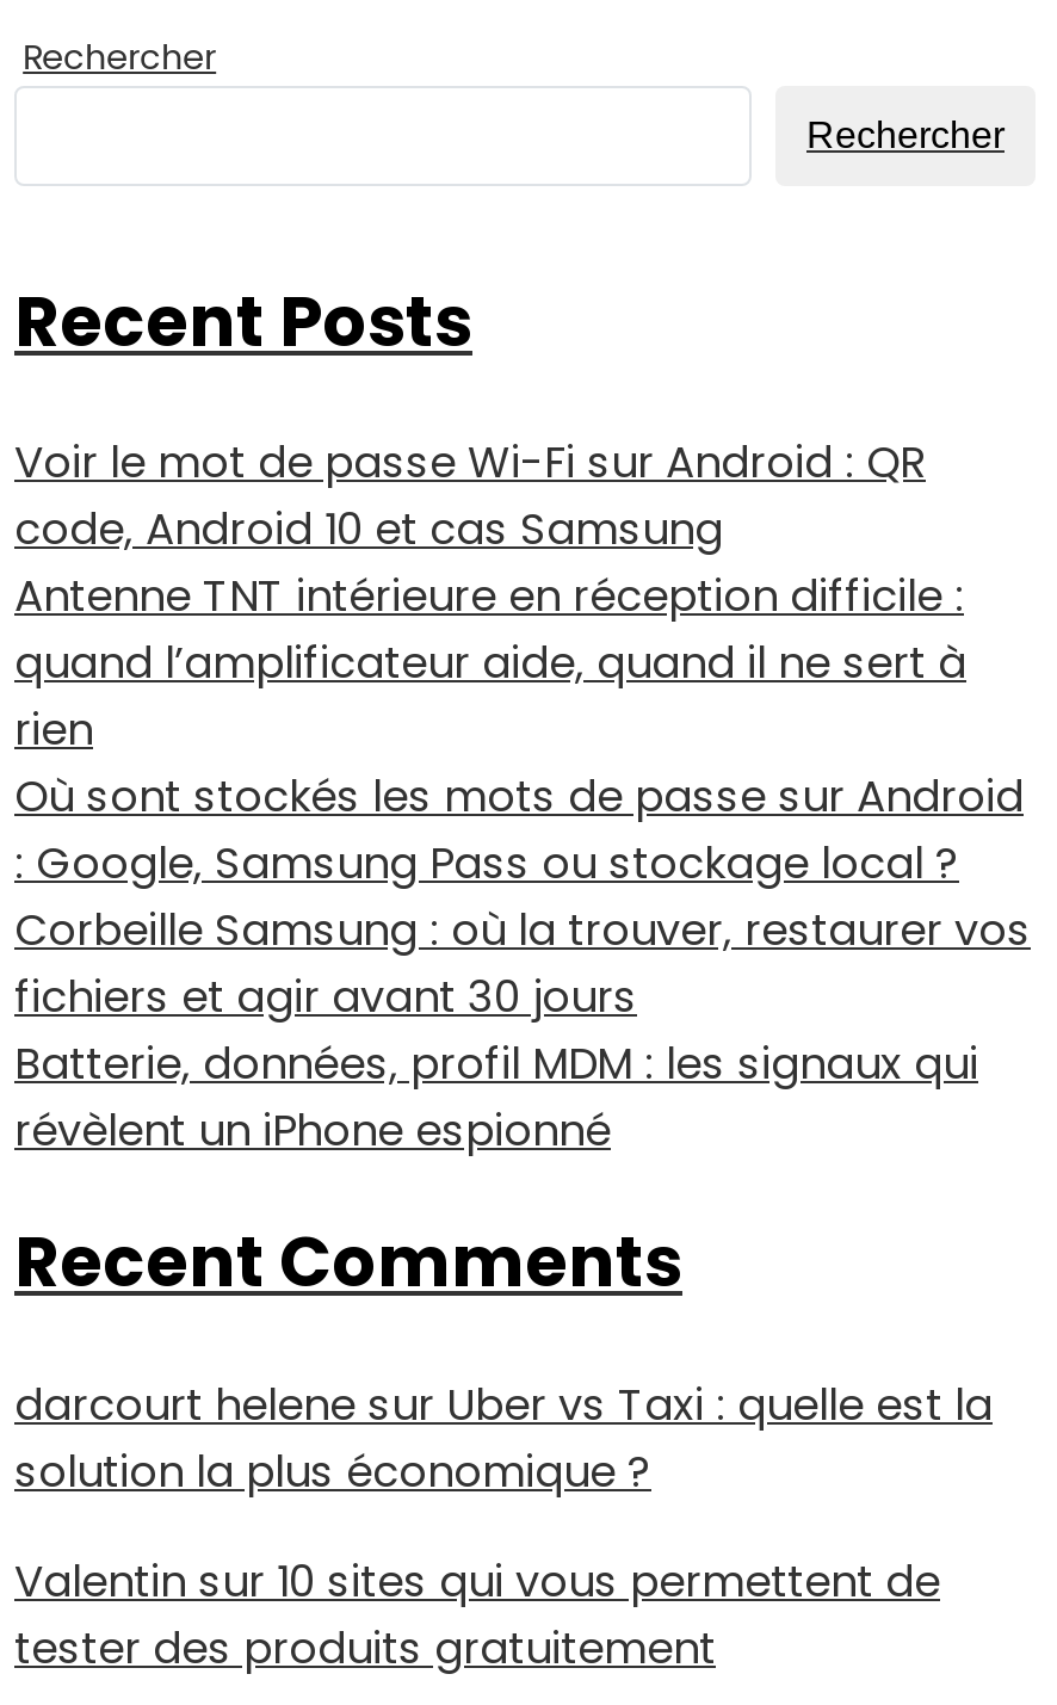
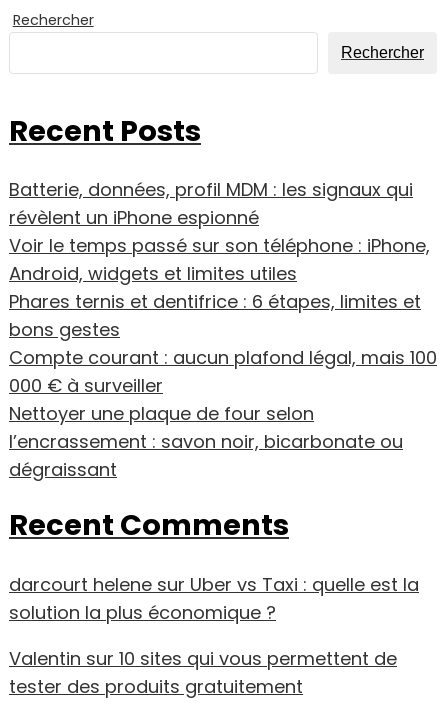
[14,433,1031,1027] Voir le mot de passe Wi-Fi sur Android : QR | code, Android 10 et cas Samsung | Antenne TNT intérieure en réception difficile : | quand l’amplificateur aide, quand il ne sert à | rien | Où sont stockés les mots de passe sur Android | : Google, Samsung Pass ou stockage local ? | Corbeille Samsung : où la trouver, restaurer vos | fichiers et agir avant 30 jours -> none
moved [14,1034,978,1161] -> [9,177,413,230]: Batterie, données, profil MDM : les signaux qui | révèlent un iPhone espionné
none -> [9,233,437,482] Voir le temps passé sur son téléphone : iPhone, | Android, widgets et limites utiles | Phares ternis et dentifrice : 6 étapes, limites et | bons gestes | Compte courant : aucun plafond légal, mais 100 | 000 € à surveiller | Nettoyer une plaque de four selon | l’encrassement : savon noir, bicarbonate ou | dégraissant

